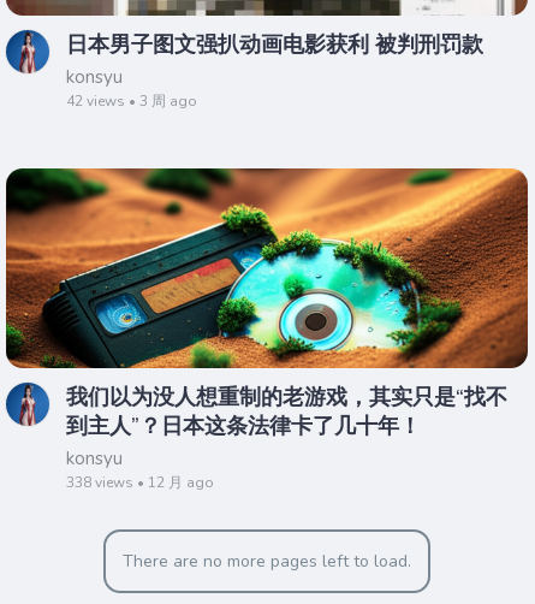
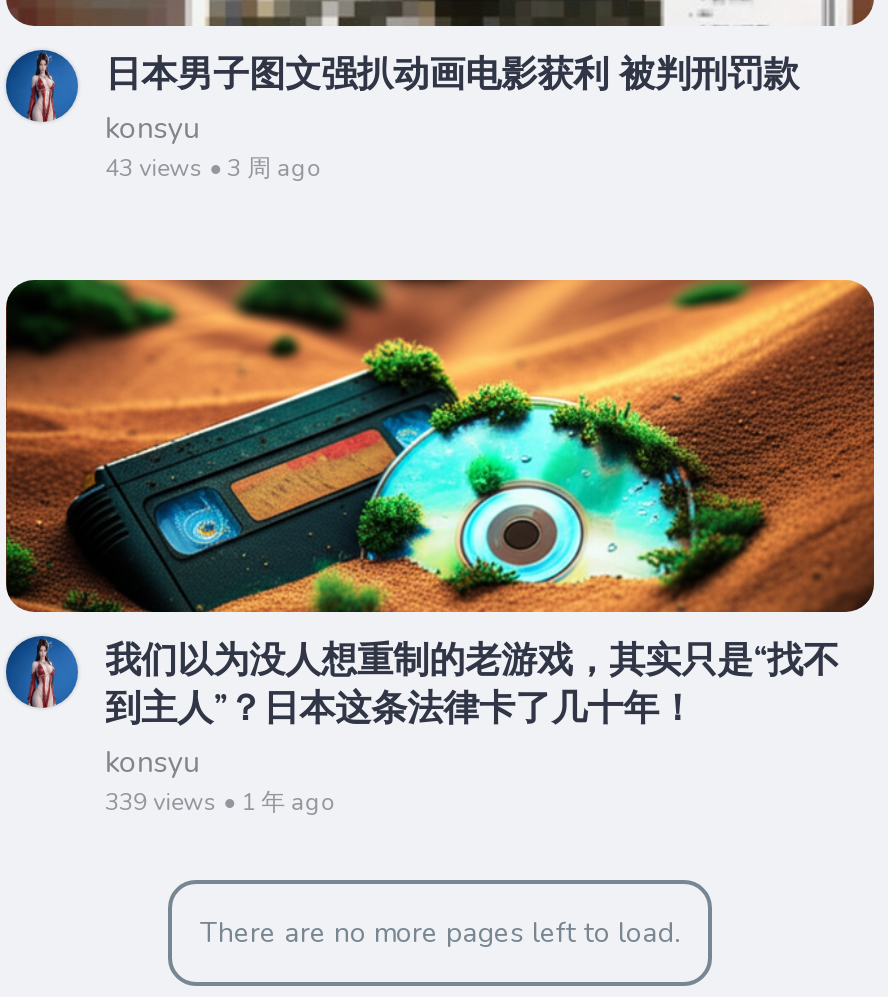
[66,91,197,111] 42 views • 3 周 ago -> [105,152,323,184] 43 views • 3 周 ago
[66,473,214,492] 338 views • 12 月 ago -> [105,786,337,818] 339 views • 1 年 ago

